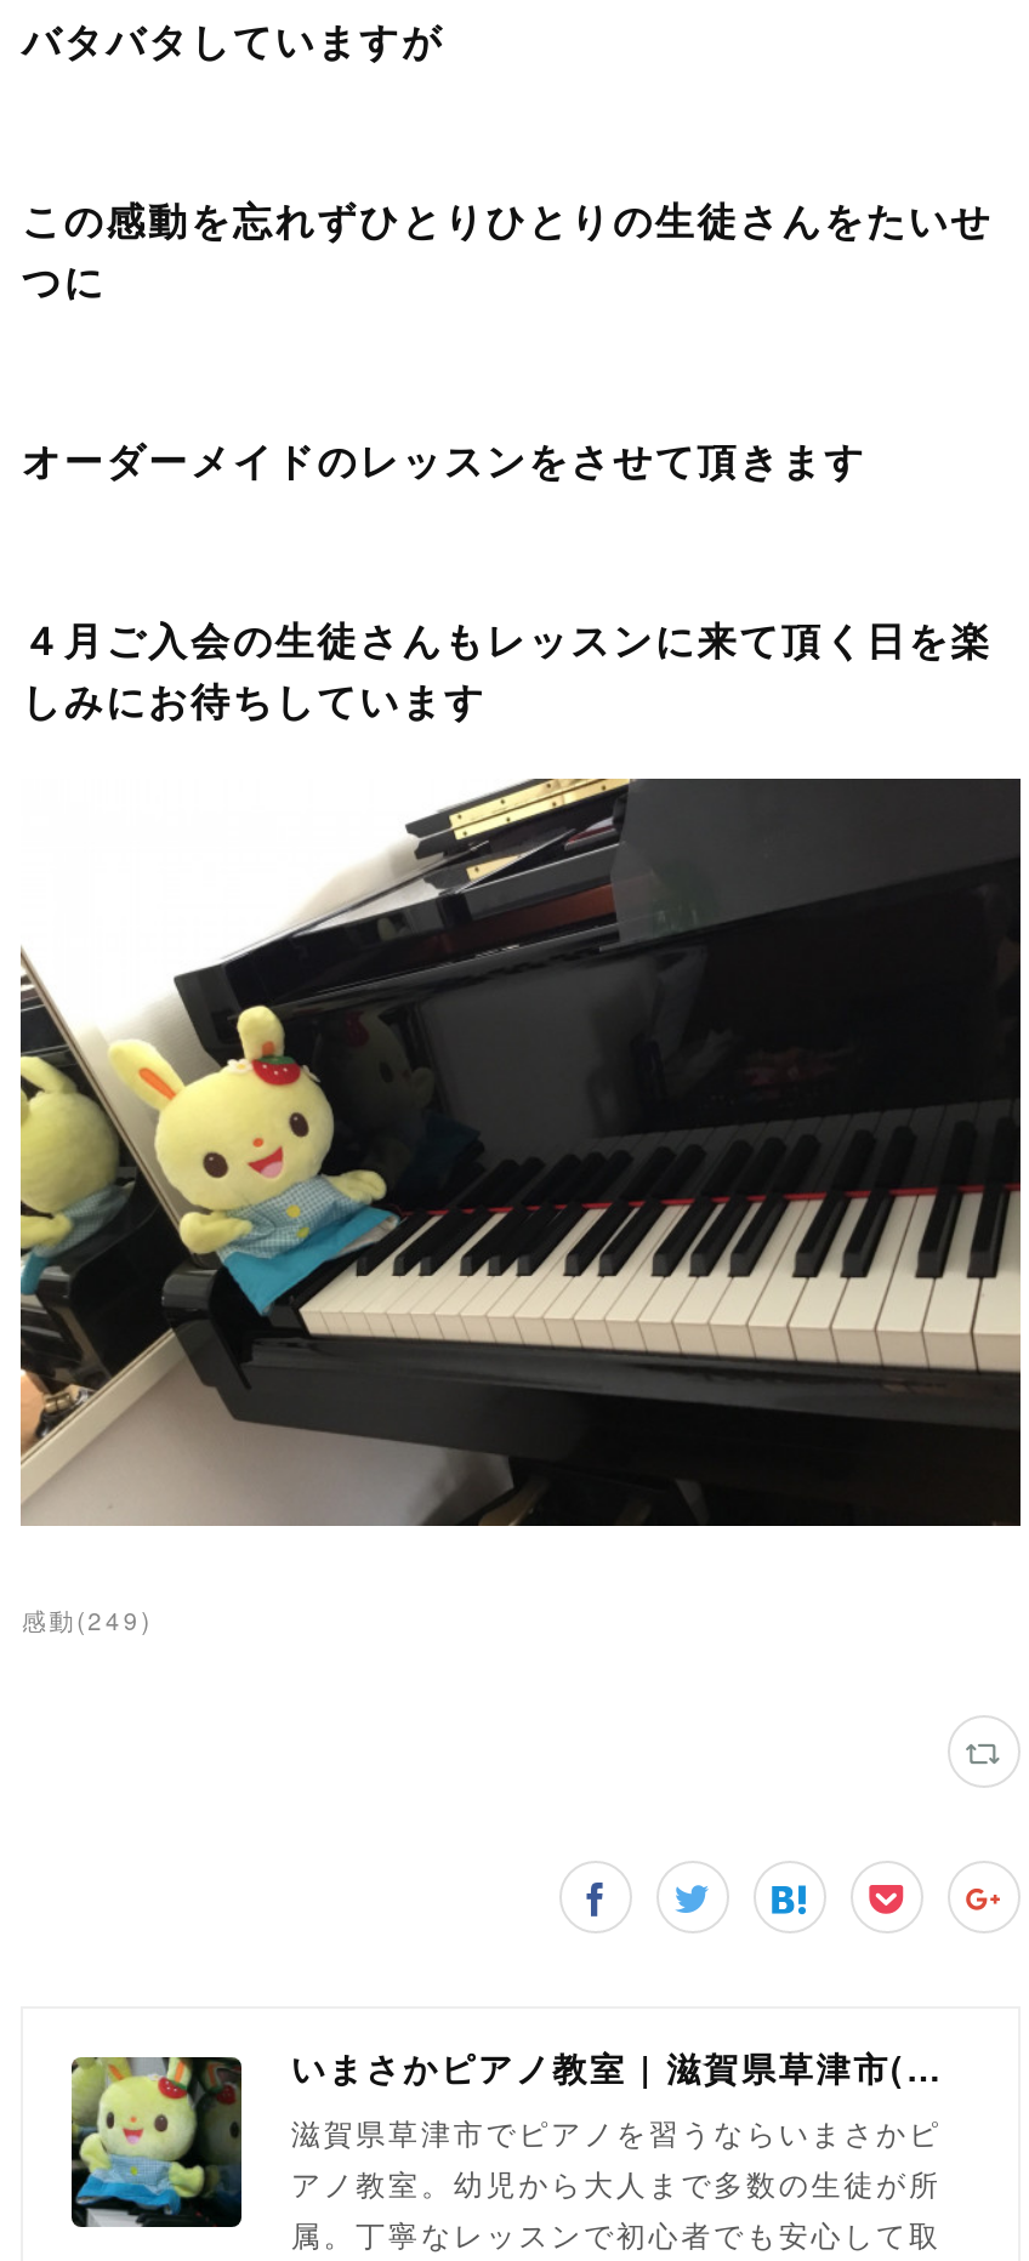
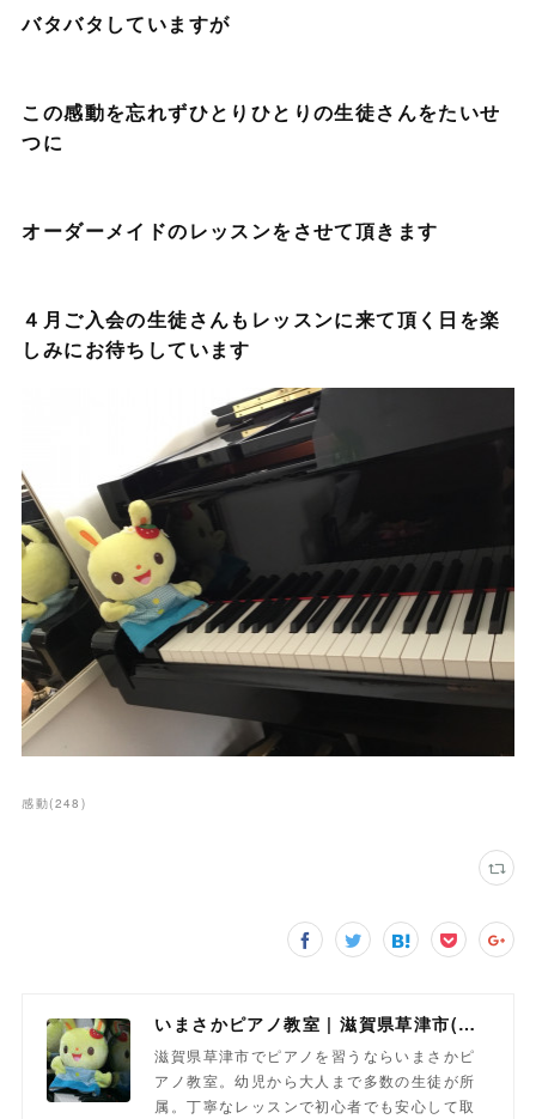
[22,1603,152,1637] 感動(249) -> [22,795,86,811] 感動(248)

